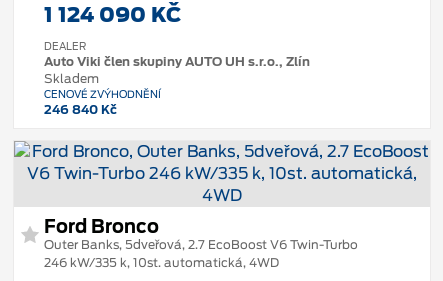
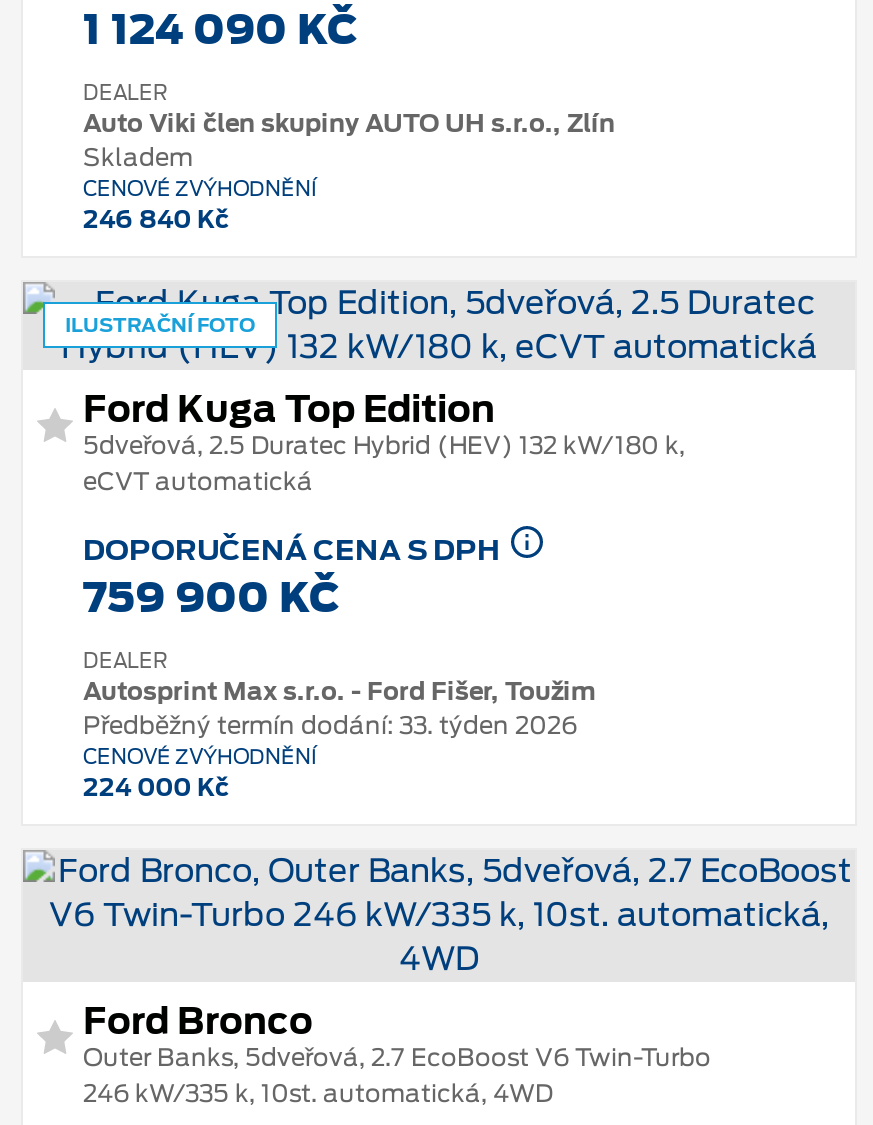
none -> [65,288,849,801] [image] | ILUSTRAČNÍ FOTO | Ford Kuga Top Edition | 5dveřová, 2.5 Duratec Hybrid (HEV) 132 kW/180 k, | eCVT automatická | DOPORUČENÁ CENA S DPH | 759 900 KČ | DEALER | Autosprint Max s.r.o. - Ford Fišer, Toužim | Předběžný termín dodání: 33. týden 2026 | CENOVÉ ZVÝHODNĚNÍ | 224 000 Kč

